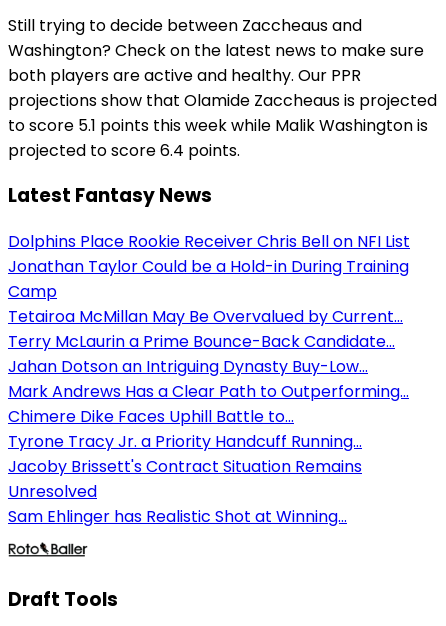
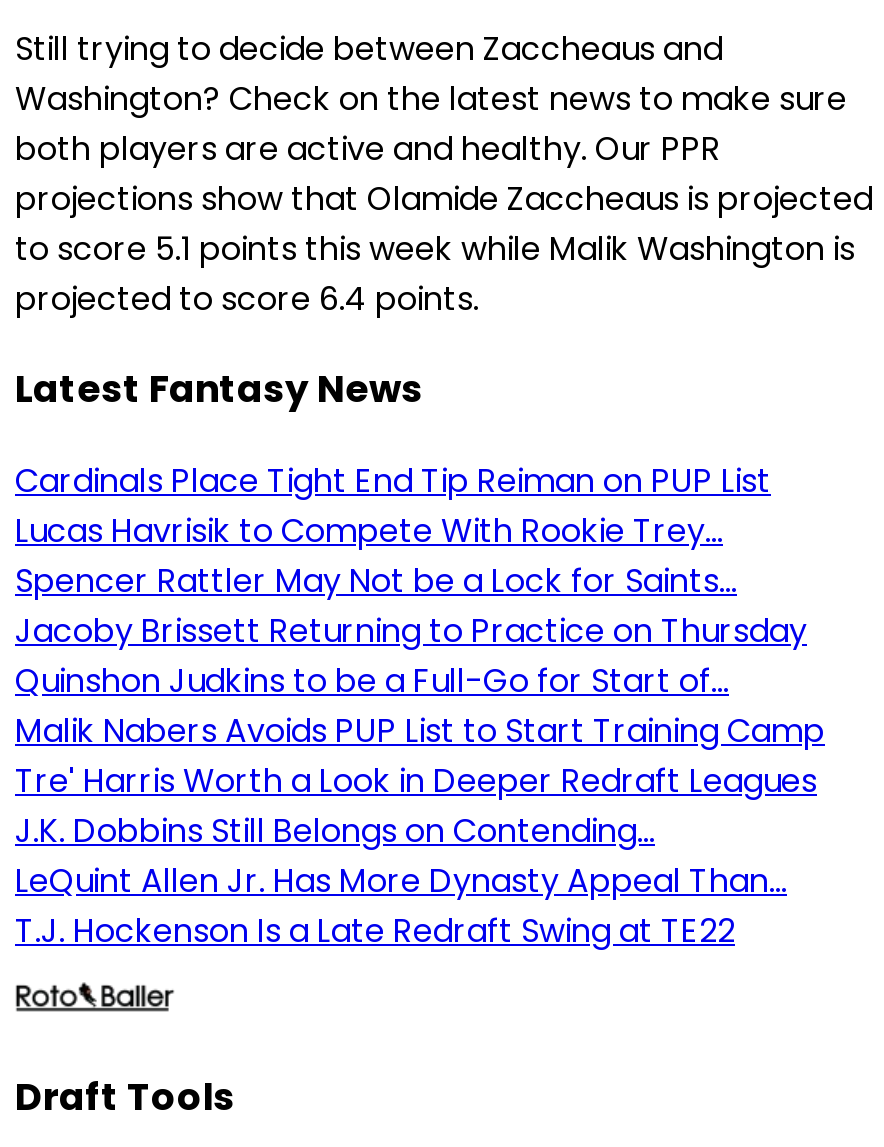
[8,230,410,528] Dolphins Place Rookie Receiver Chris Bell on NFI List | Jonathan Taylor Could be a Hold-in During Training | Camp | Tetairoa McMillan May Be Overvalued by Current... | Terry McLaurin a Prime Bounce-Back Candidate... | Jahan Dotson an Intriguing Dynasty Buy-Low... | Mark Andrews Has a Clear Path to Outperforming... | Chimere Dike Faces Uphill Battle to... | Tyrone Tracy Jr. a Priority Handcuff Running... | Jacoby Brissett's Contract Situation Remains | Unresolved | Sam Ehlinger has Realistic Shot at Winning... -> [15,458,825,954] Cardinals Place Tight End Tip Reiman on PUP List | Lucas Havrisik to Compete With Rookie Trey... | Spencer Rattler May Not be a Lock for Saints... | Jacoby Brissett Returning to Practice on Thursday | Quinshon Judkins to be a Full-Go for Start of... | Malik Nabers Avoids PUP List to Start Training Camp | Tre' Harris Worth a Look in Deeper Redraft Leagues | J.K. Dobbins Still Belongs on Contending... | LeQuint Allen Jr. Has More Dynasty Appeal Than... | T.J. Hockenson Is a Late Redraft Swing at TE22

